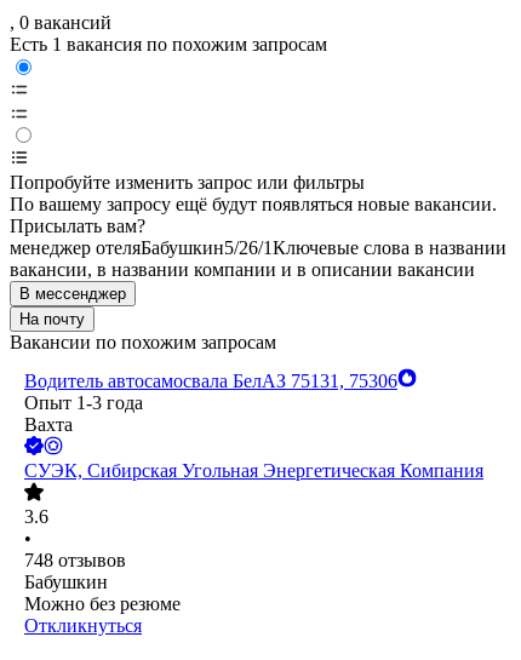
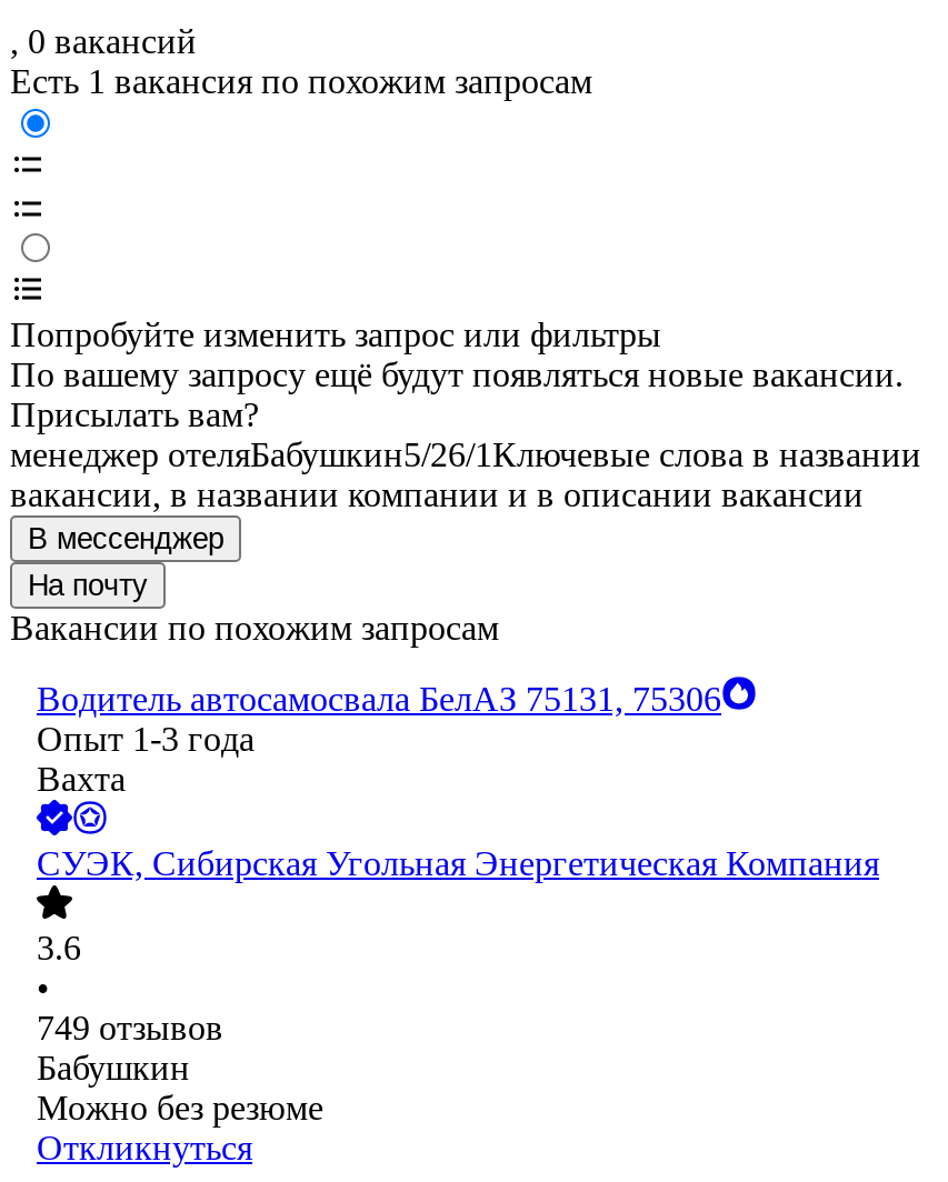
[24,550,126,571] 748 отзывов -> [37,1010,223,1048] 749 отзывов

